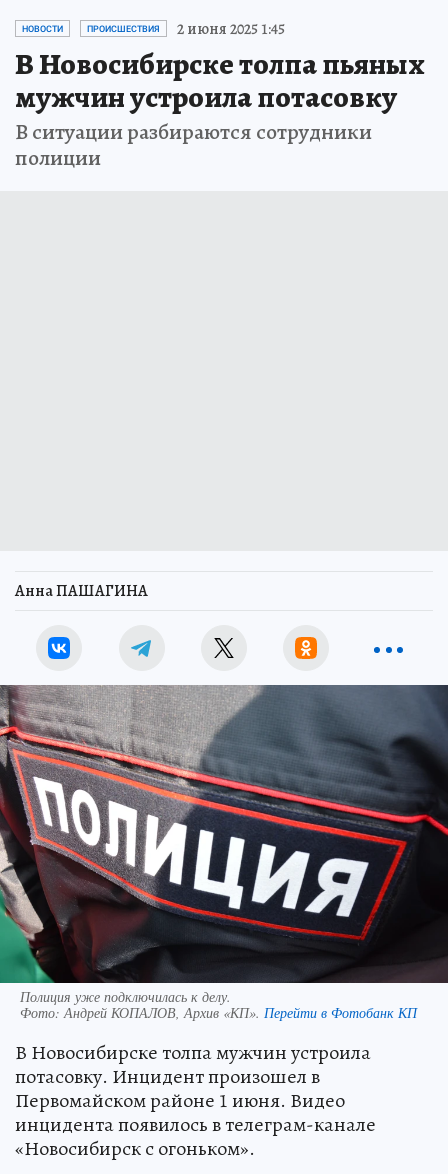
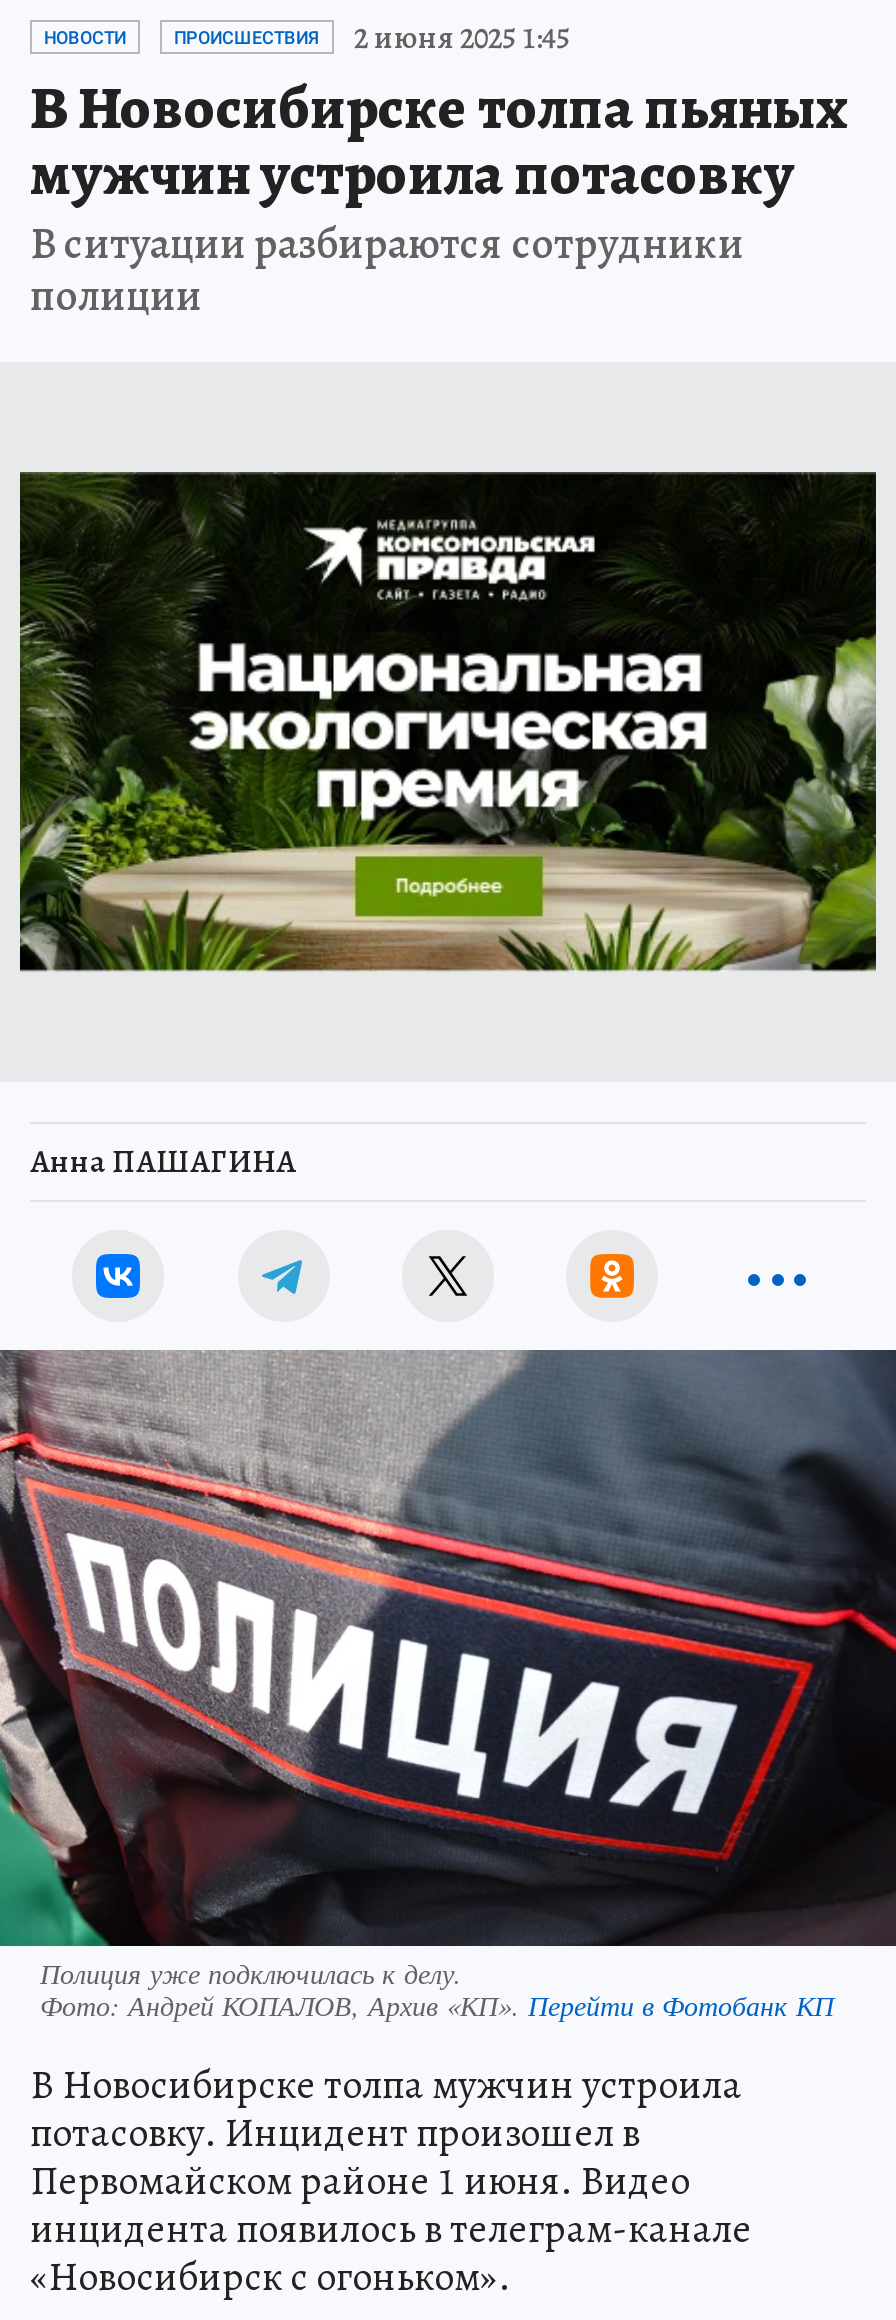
none -> [18,470,878,974] [image]

